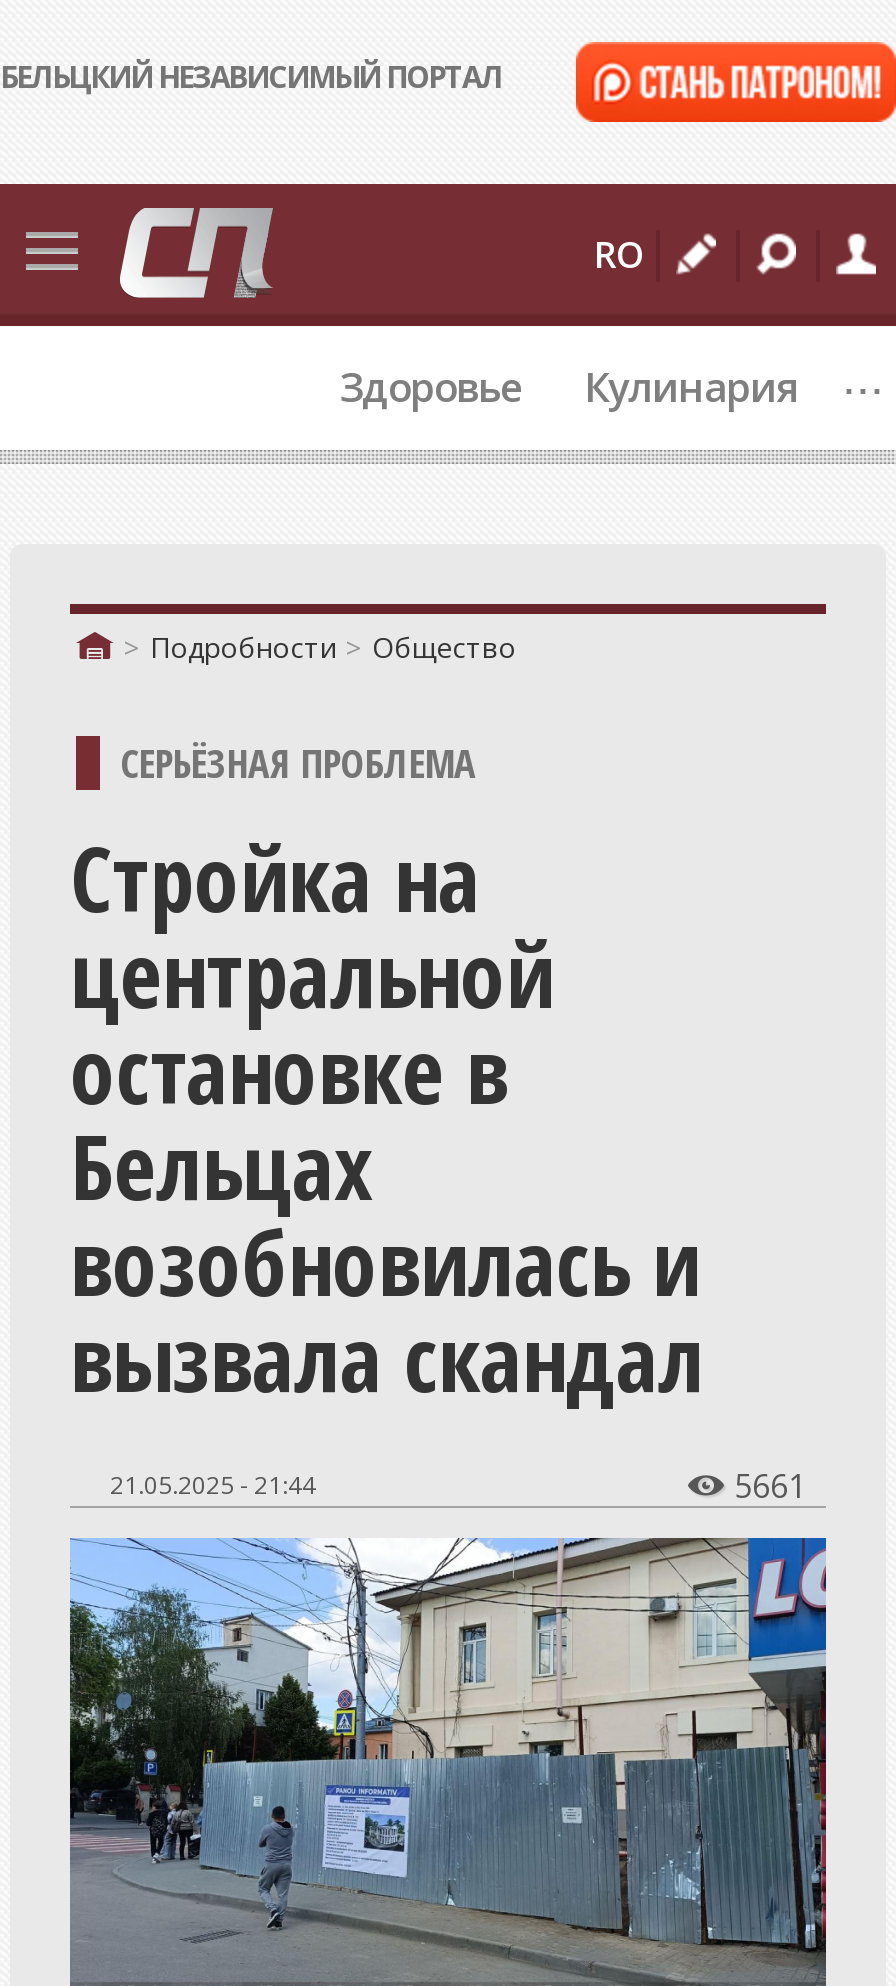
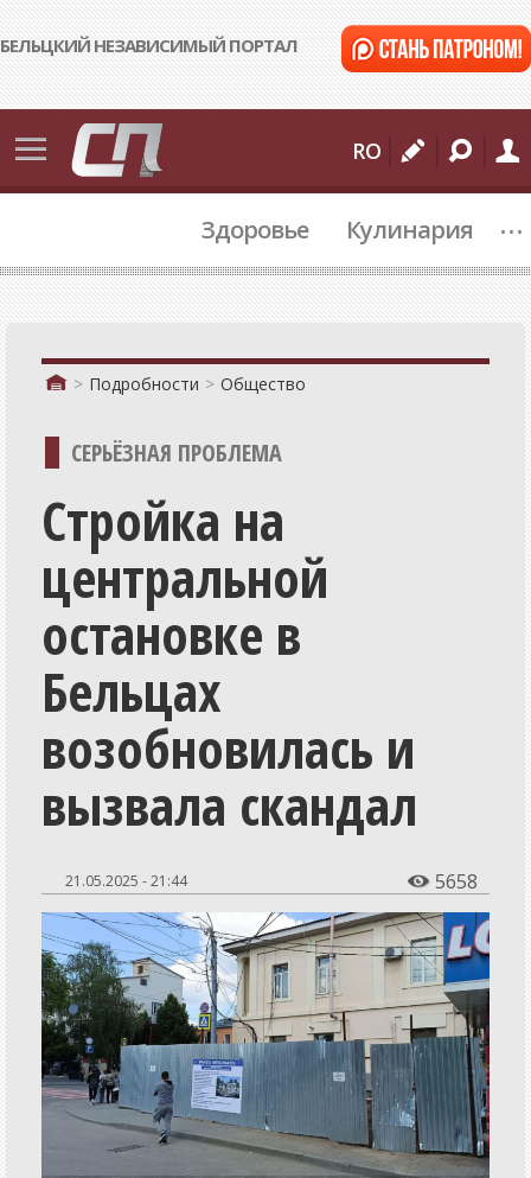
[734,1464,806,1508] 5661 -> [435,868,478,894] 5658

